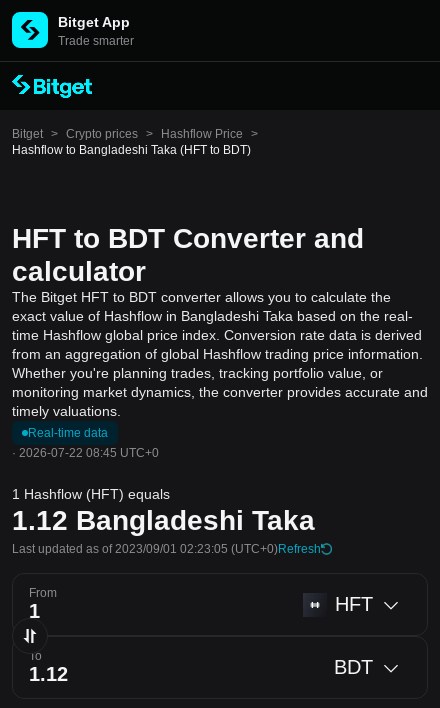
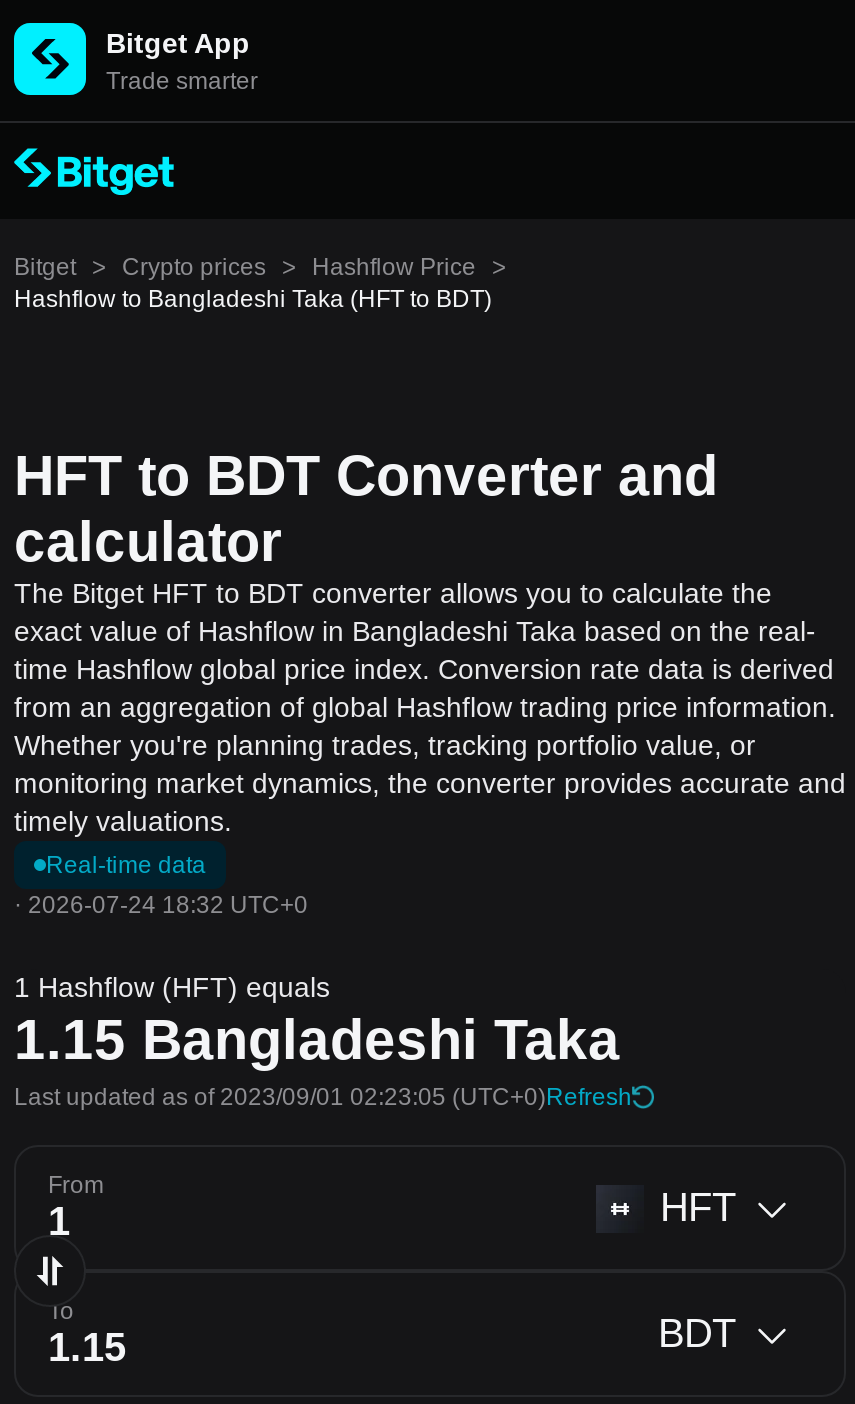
[12,446,159,460] · 2026-07-22 08:45 UTC+0 -> [14,891,308,919] · 2026-07-24 18:32 UTC+0
[12,505,315,536] 1.12 Bangladeshi Taka -> [14,1009,620,1071] 1.15 Bangladeshi Taka

